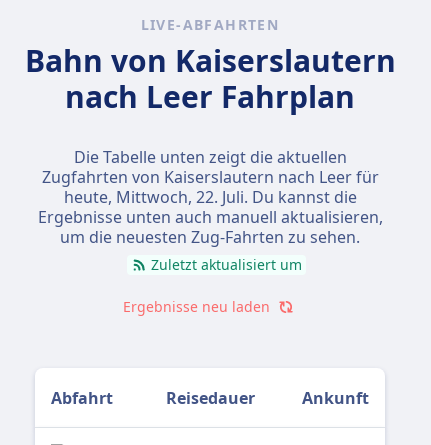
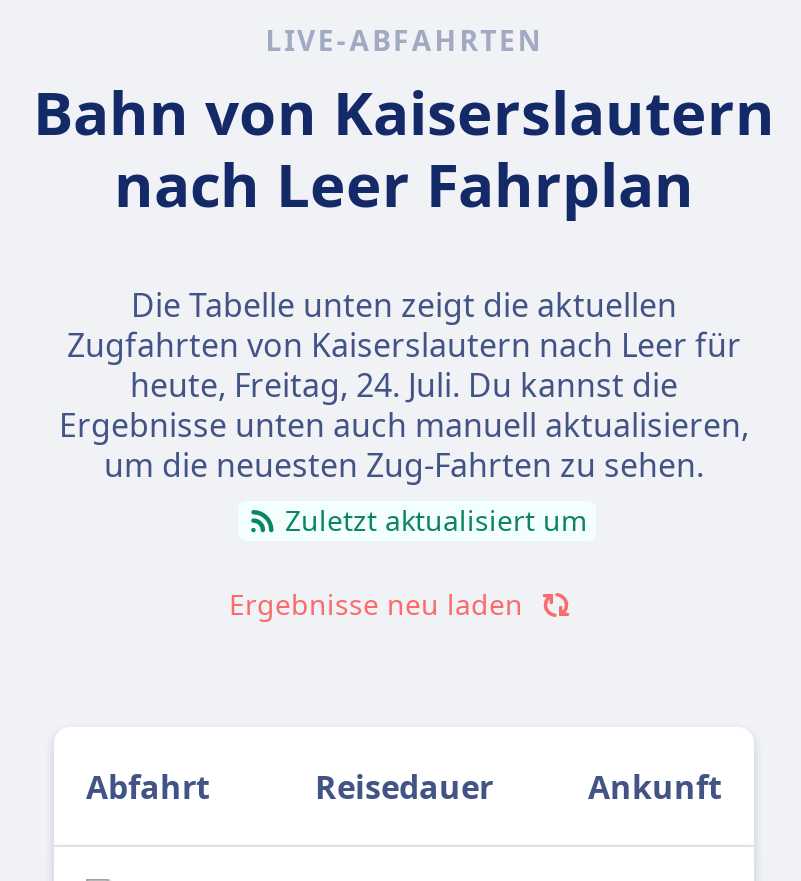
[63,186,356,208] heute, Mittwoch, 22. Juli. Du kannst die -> [130,363,678,407] heute, Freitag, 24. Juli. Du kannst die

